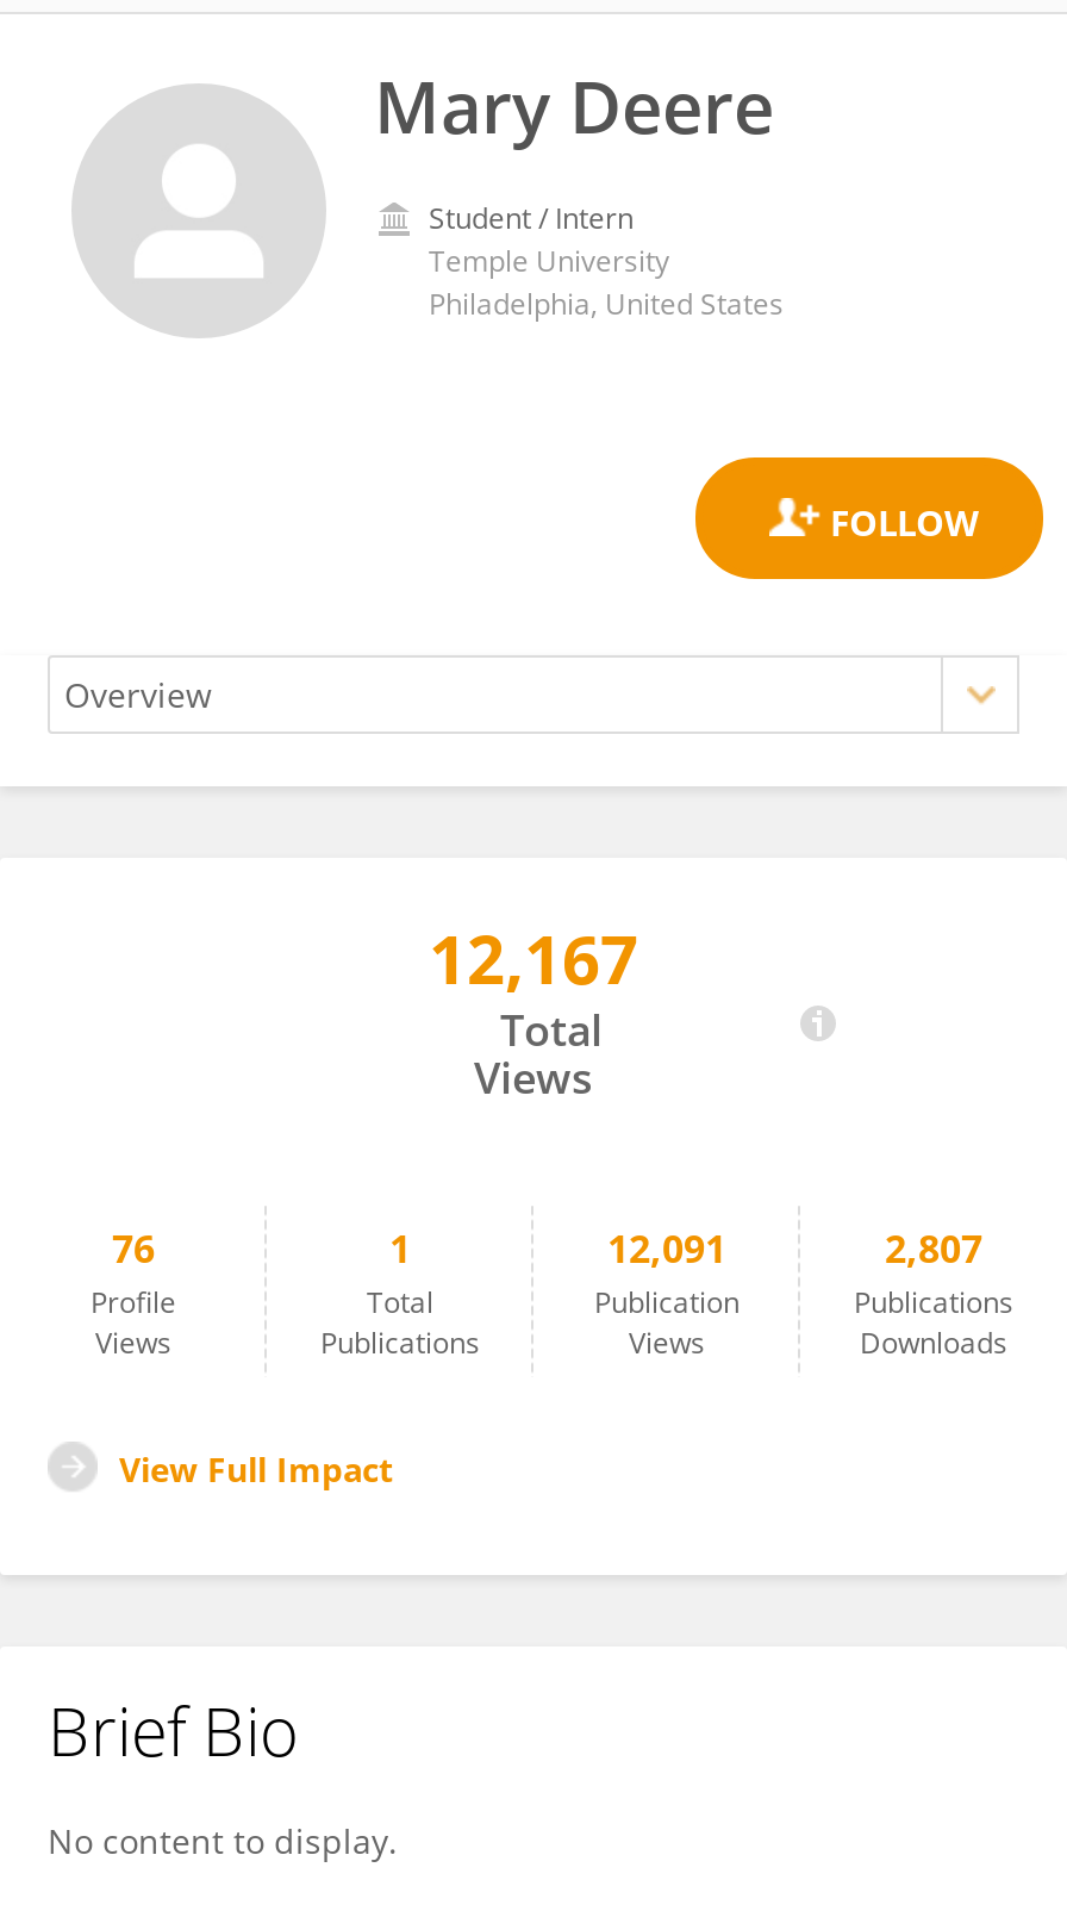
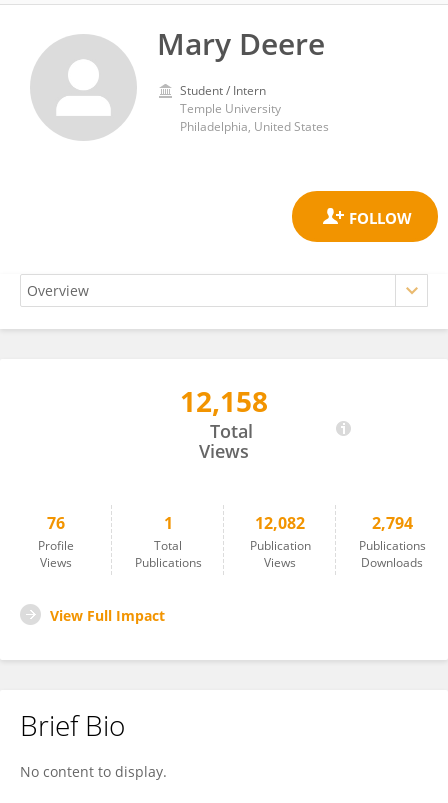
[429,913,638,1003] 12,167 -> [180,382,268,420] 12,158
[607,1222,726,1275] 12,091 -> [255,512,305,534] 12,082
[885,1222,982,1275] 2,807 -> [371,512,412,534] 2,794

